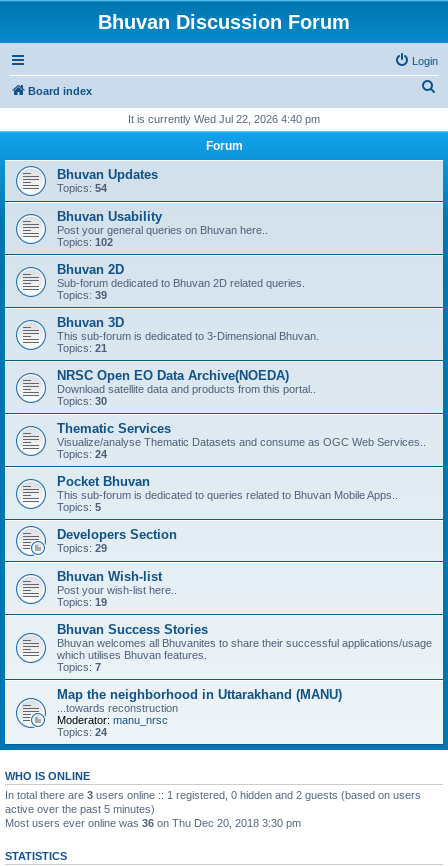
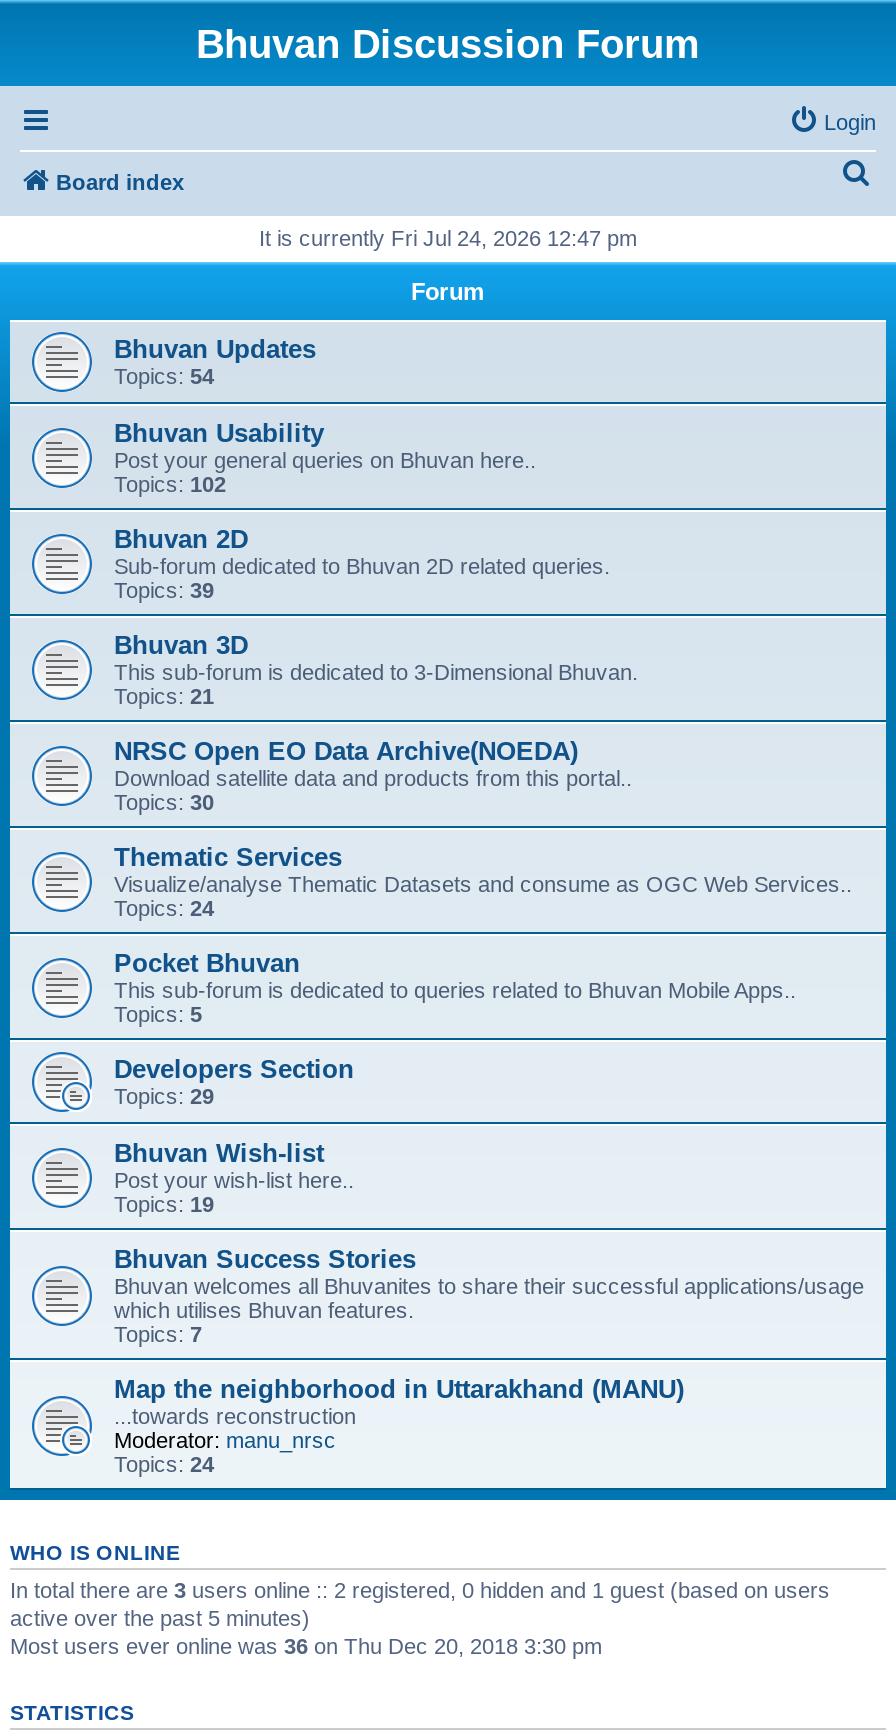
[128,113,320,125] It is currently Wed Jul 22, 2026 4:40 pm -> [259,226,637,250] It is currently Fri Jul 24, 2026 12:47 pm
[5,789,421,801] In total there are 3 users online :: 1 registered, 0 hidden and 2 guests (based on users -> [10,1578,830,1602] In total there are 3 users online :: 2 registered, 0 hidden and 1 guest (based on users

